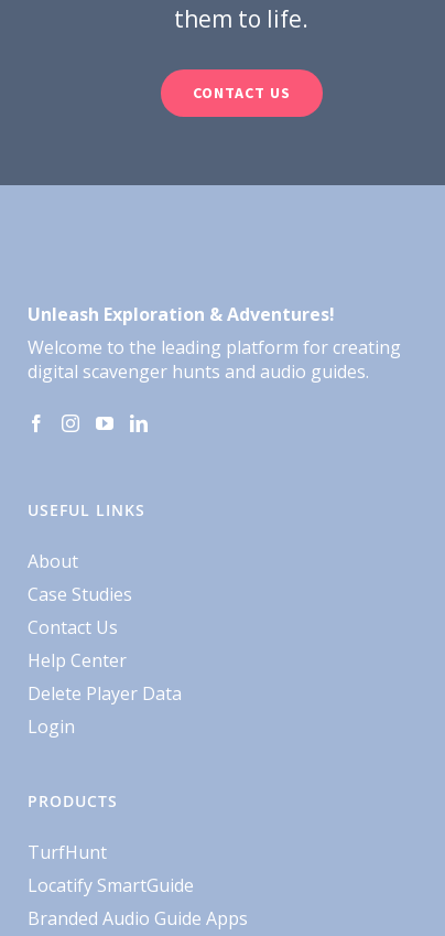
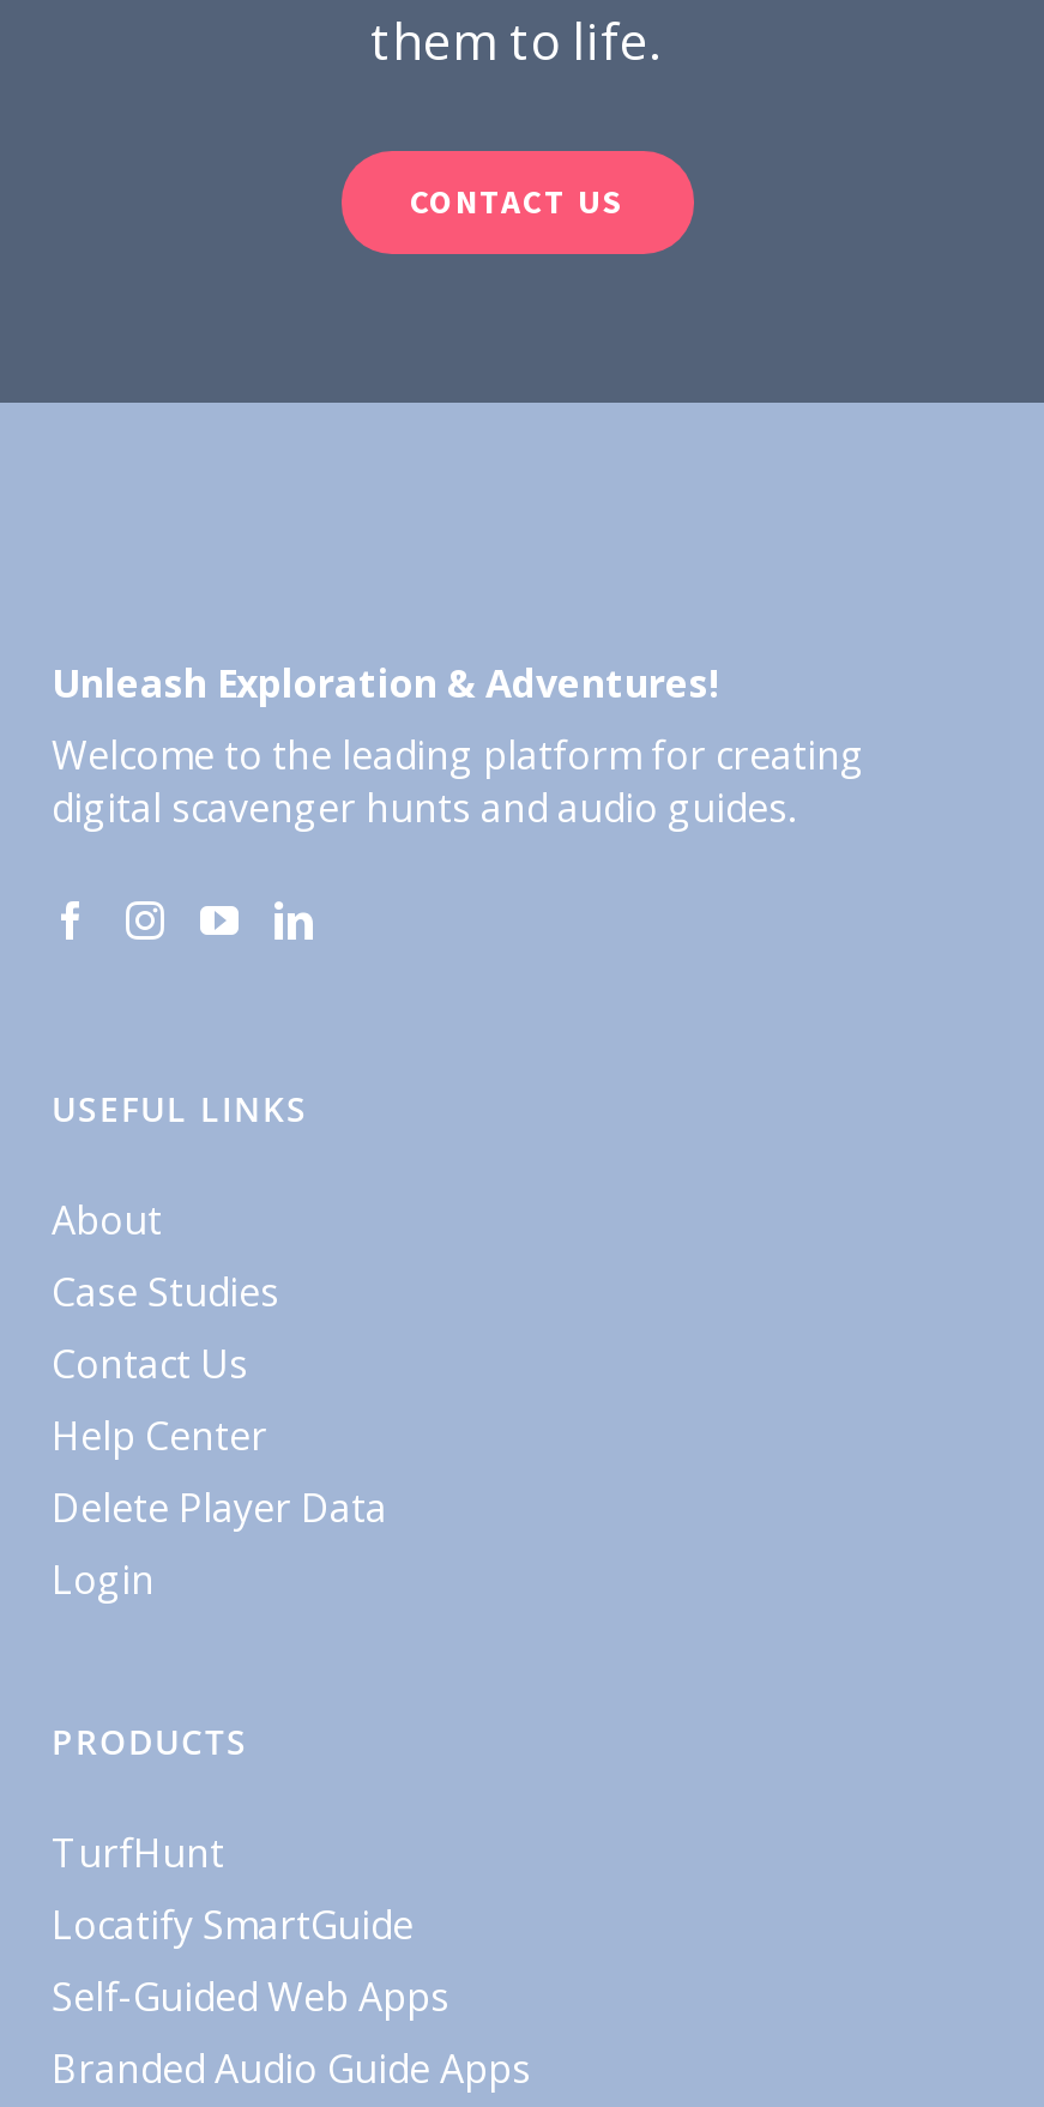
none -> [52,1970,449,2023] Self-Guided Web Apps

